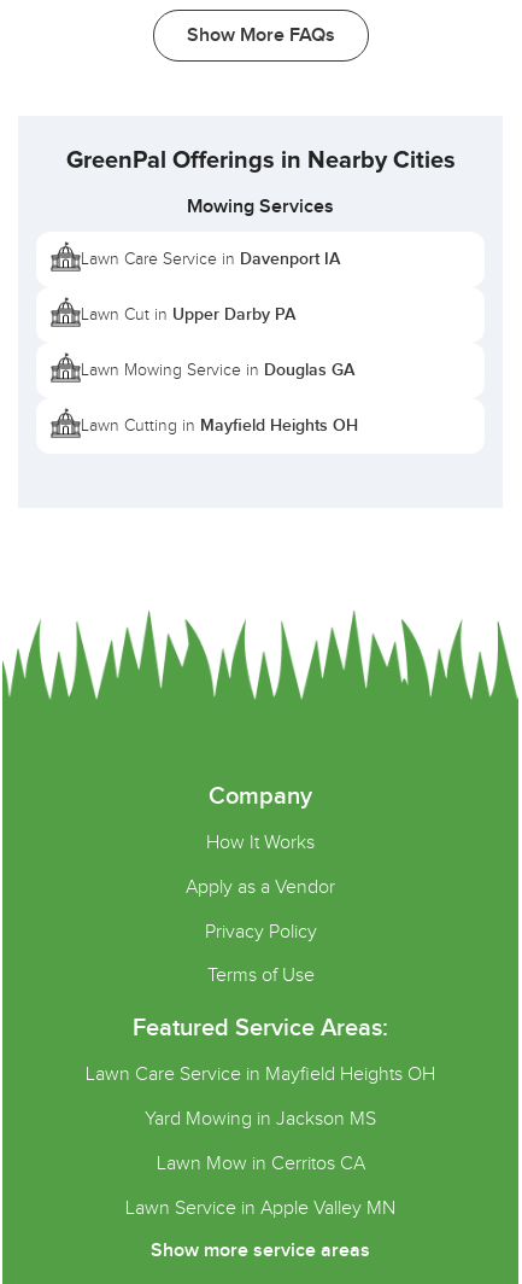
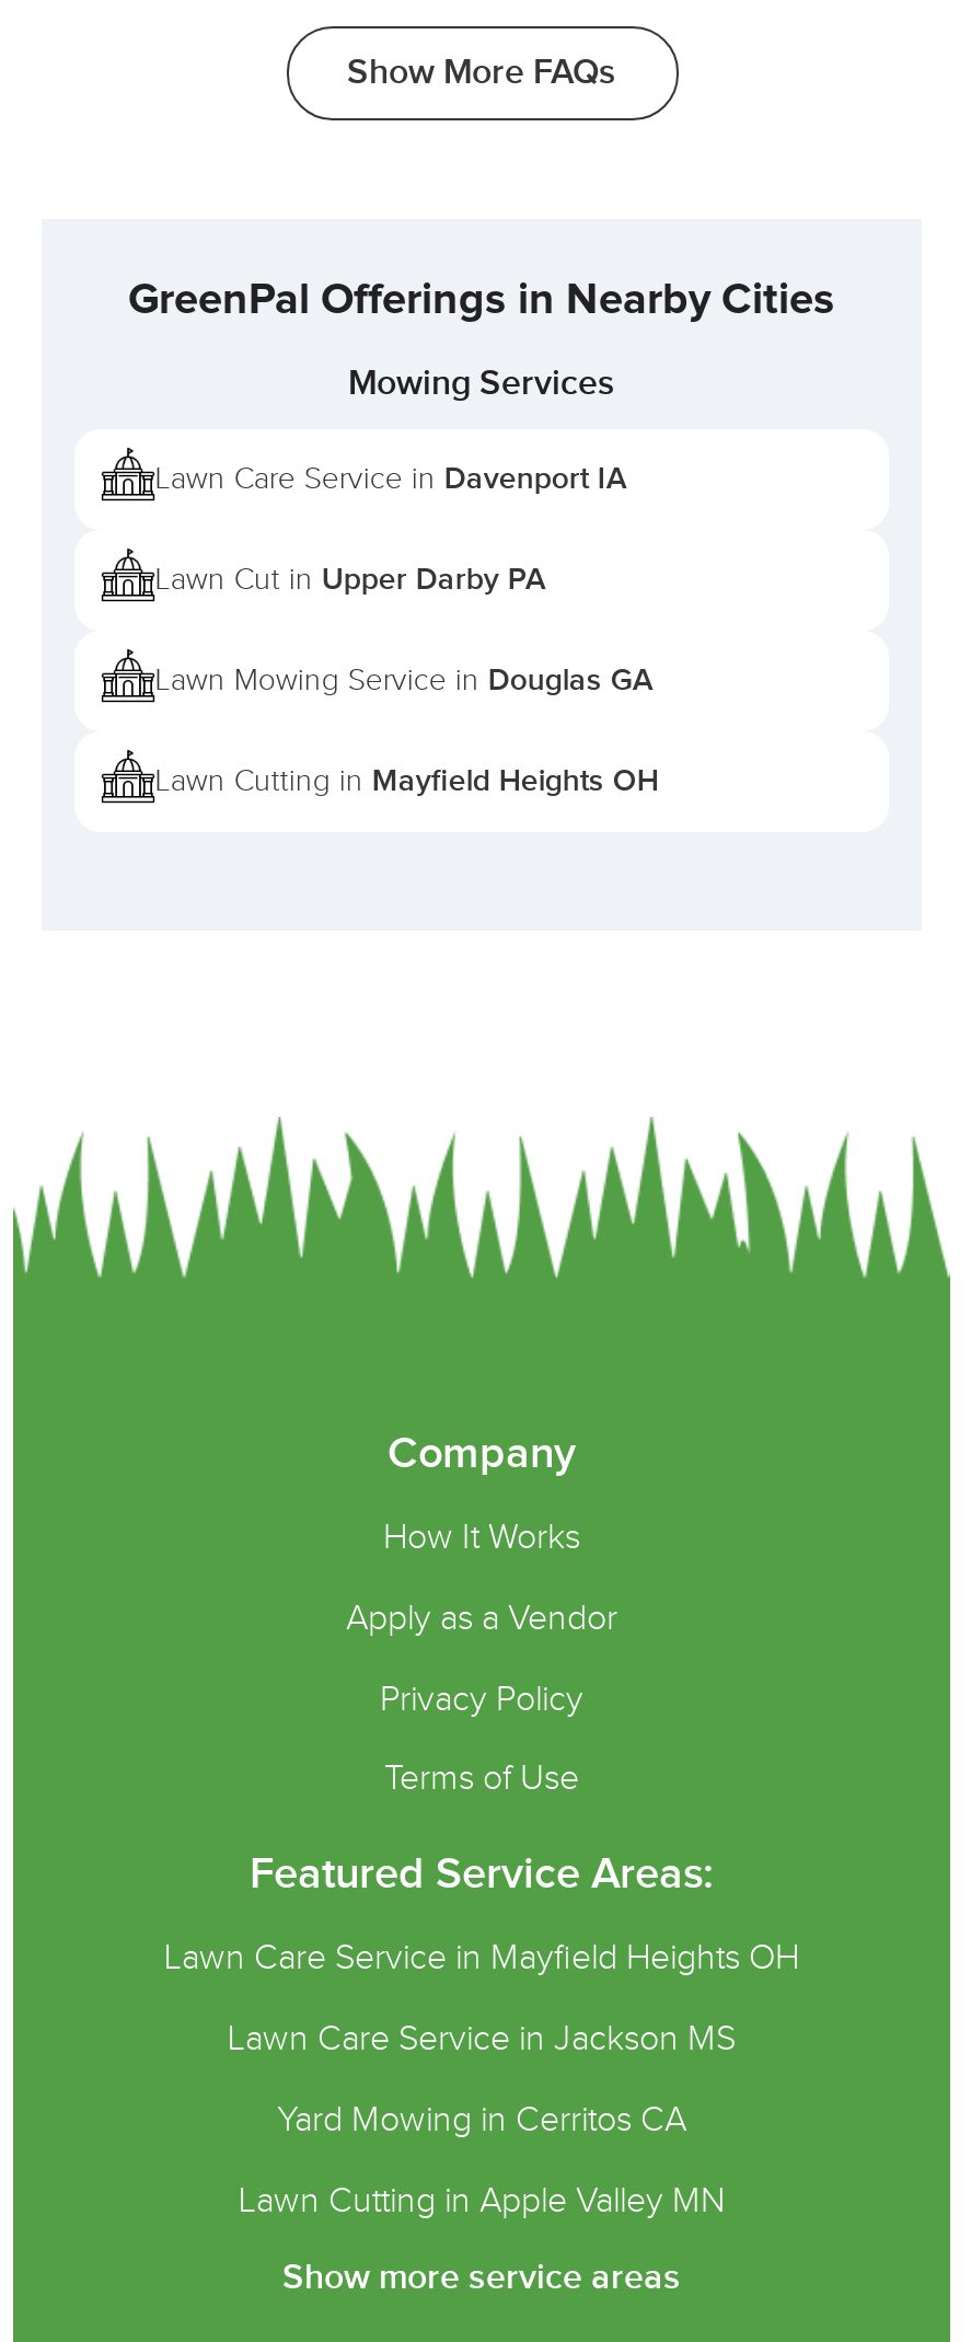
[145,1108,376,1131] Yard Mowing in Jackson MS -> [228,2019,736,2061] Lawn Care Service in Jackson MS
[156,1152,365,1175] Lawn Mow in Cerritos CA -> [277,2100,686,2141] Yard Mowing in Cerritos CA
[125,1197,395,1219] Lawn Service in Apple Valley MN -> [239,2180,725,2222] Lawn Cutting in Apple Valley MN

